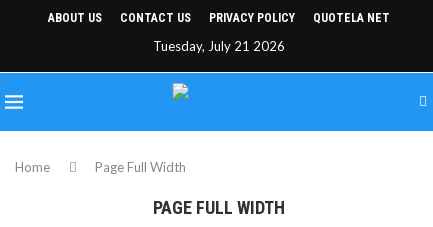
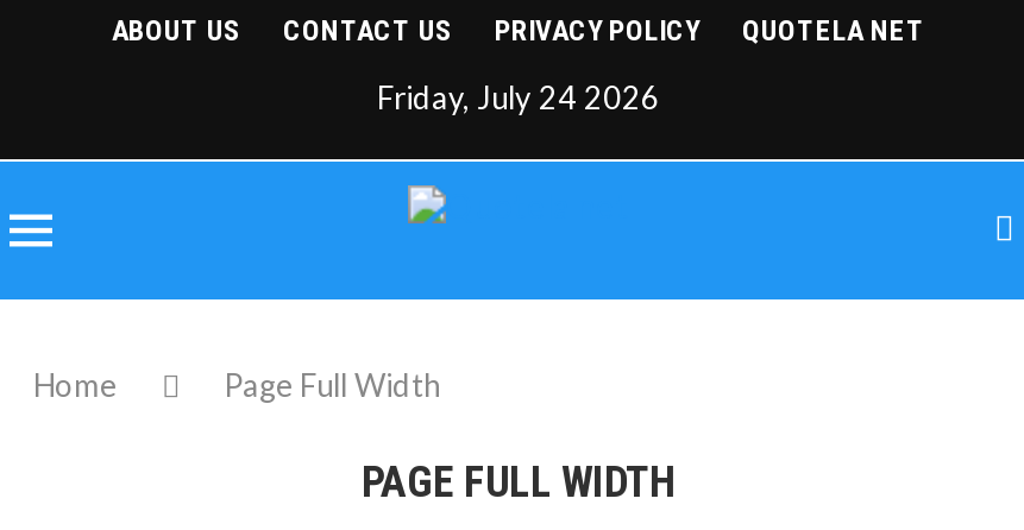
[153,38,285,54] Tuesday, July 21 2026 -> [377,78,660,116] Friday, July 24 2026

